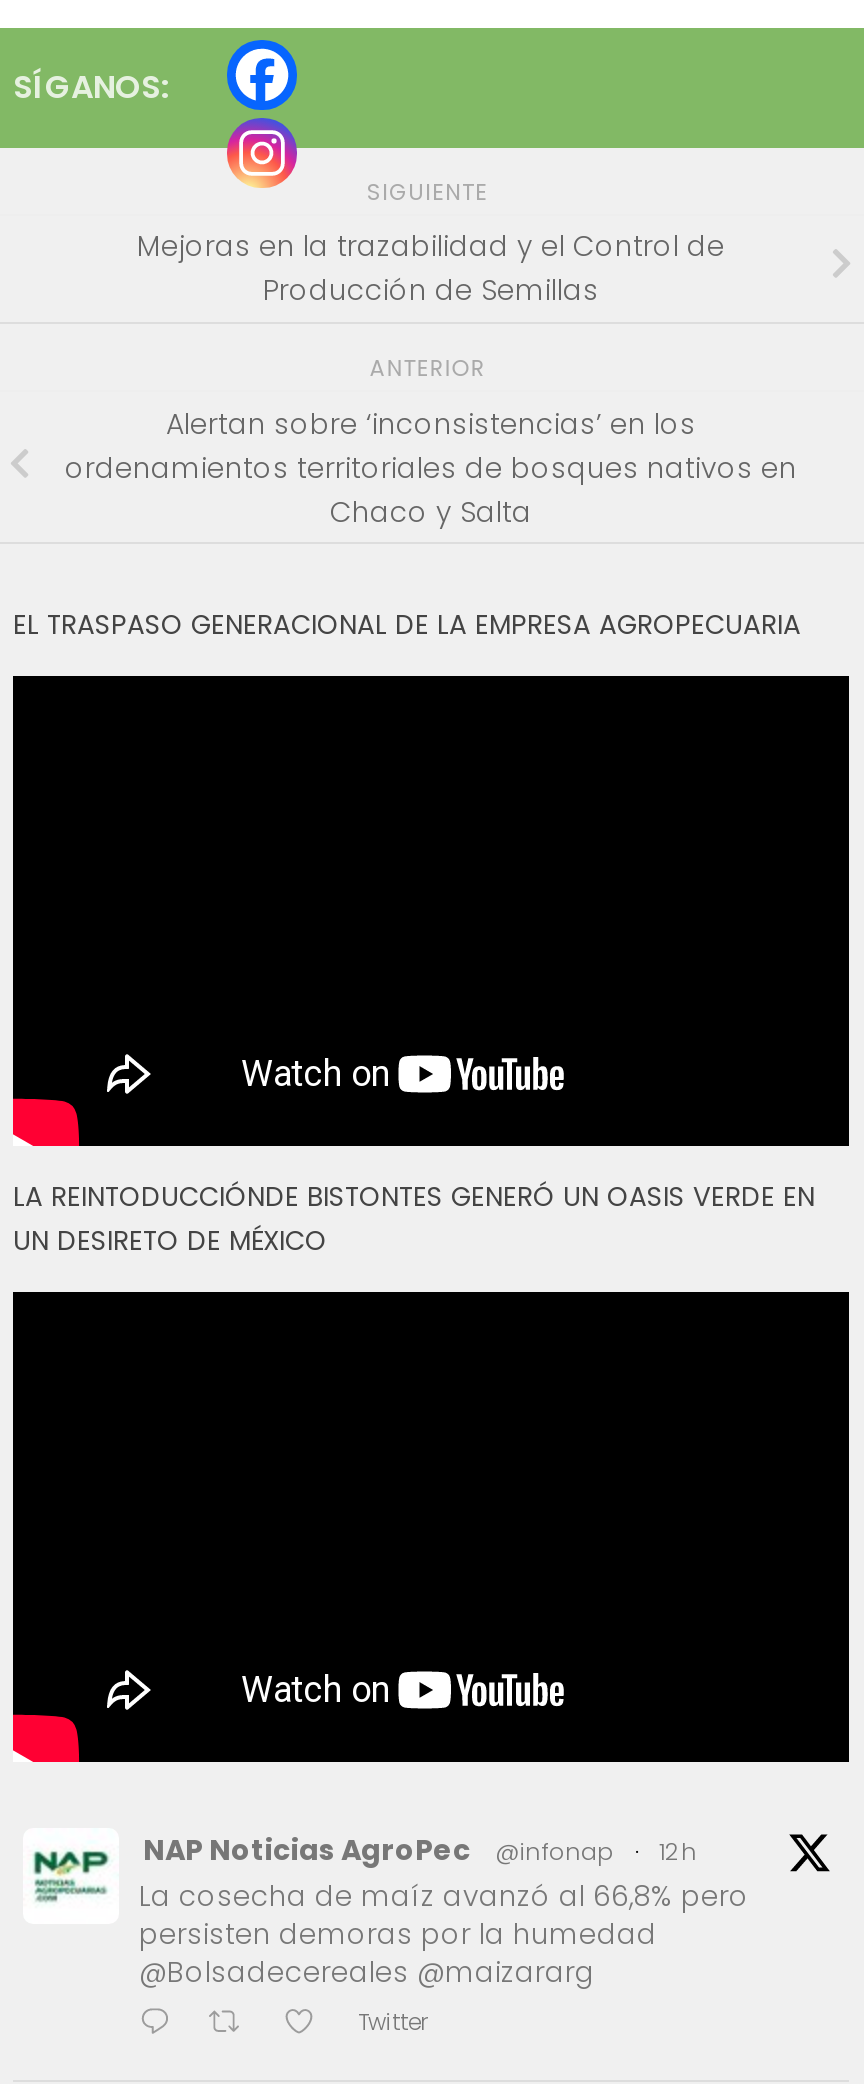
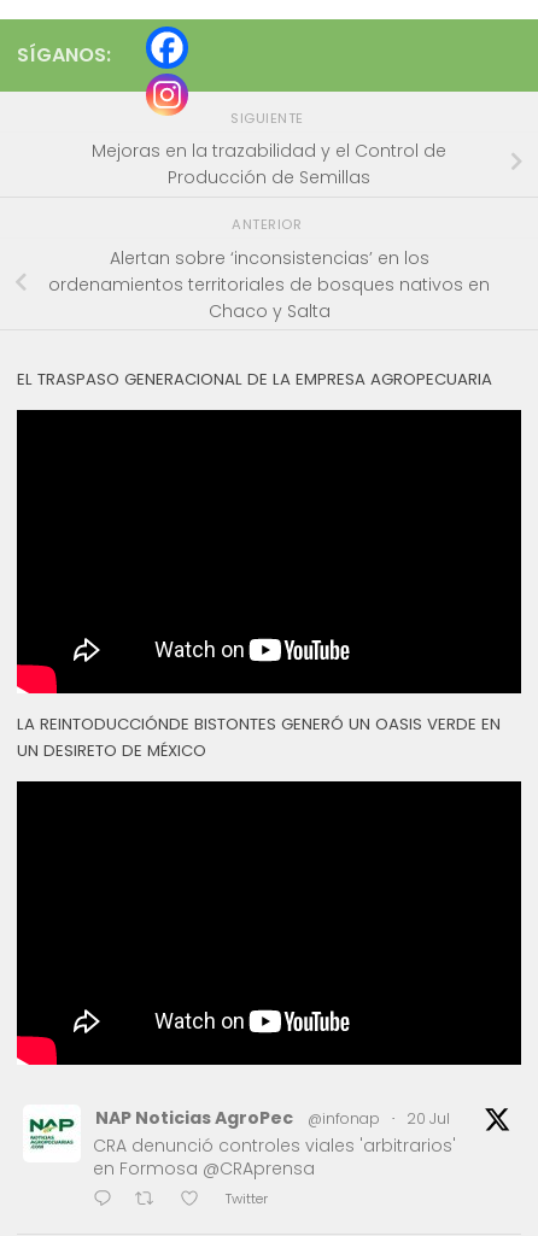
[139,1835,749,1993] 12h | La cosecha de maíz avanzó al 66,8% pero | persisten demoras por la humedad | @Bolsadecereales @maizararg -> [93,1109,456,1181] 20 Jul | CRA denunció controles viales 'arbitrarios' | en Formosa @CRAprensa

